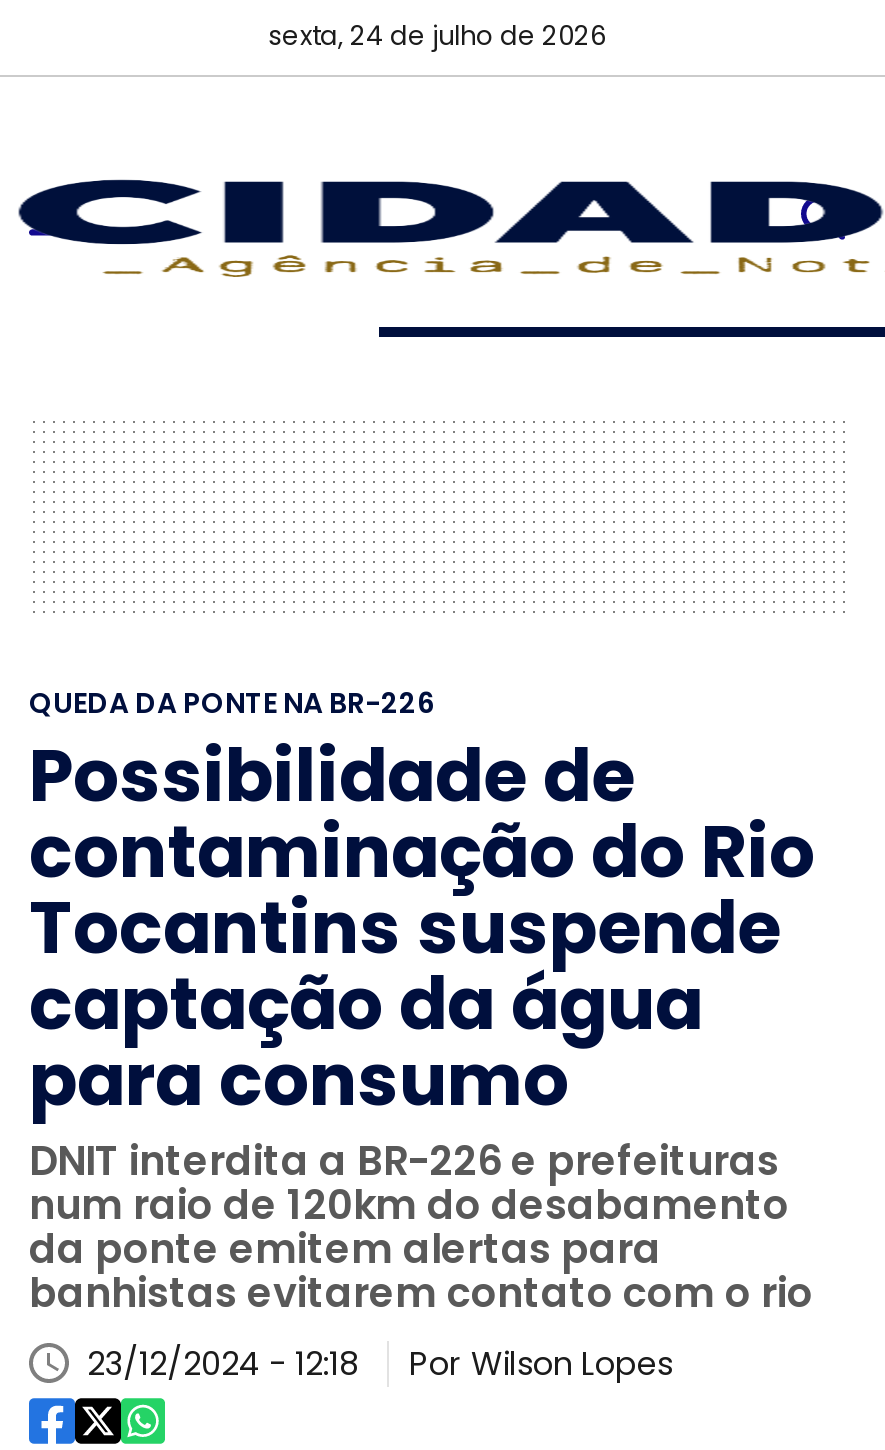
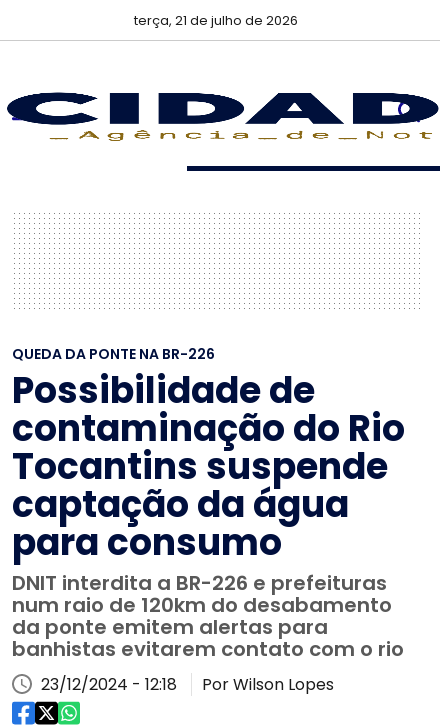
[268,17,606,55] sexta, 24 de julho de 2026 -> [134,11,298,30] terça, 21 de julho de 2026

